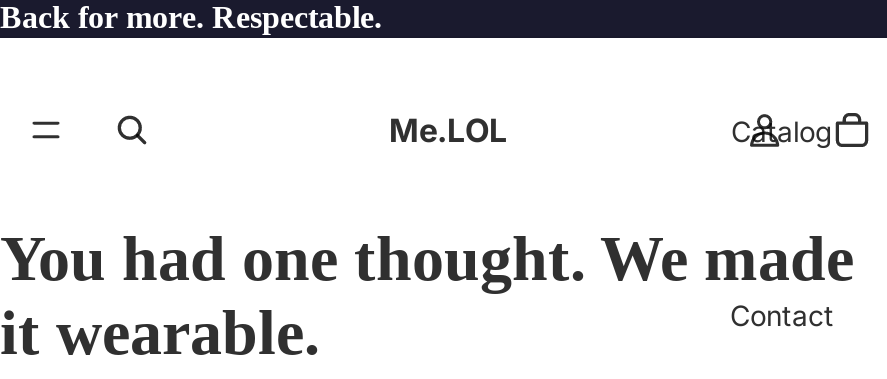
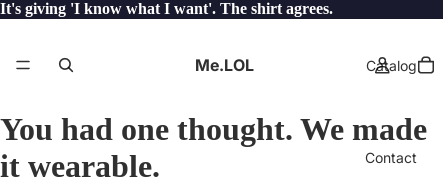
[0,0,382,34] Back for more. Respectable. -> [0,0,333,17] It's giving 'I know what I want'. The shirt agrees.

